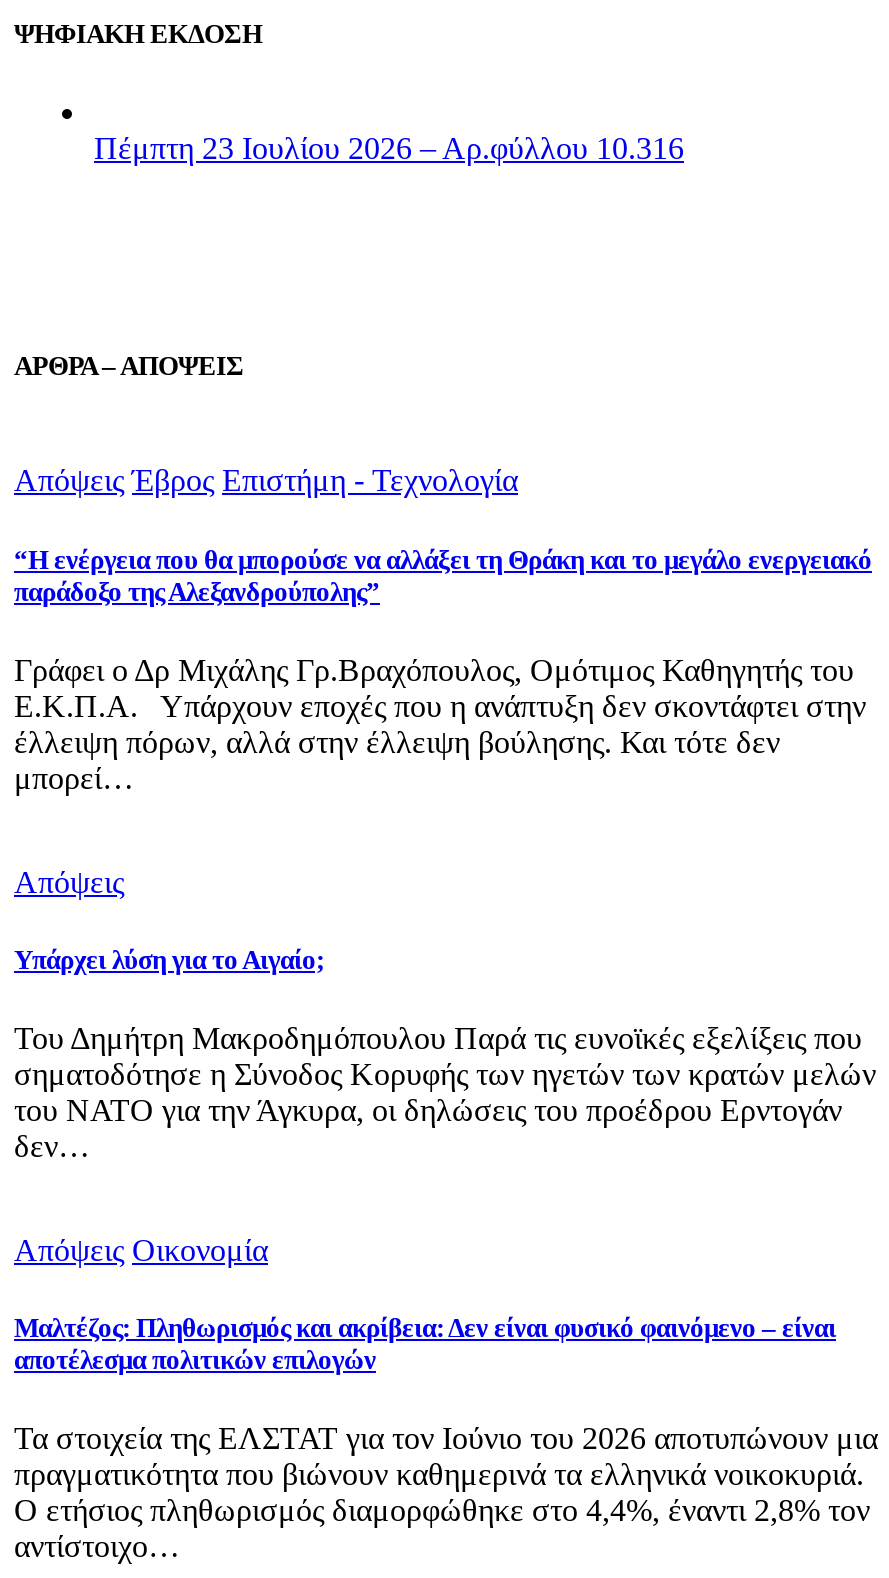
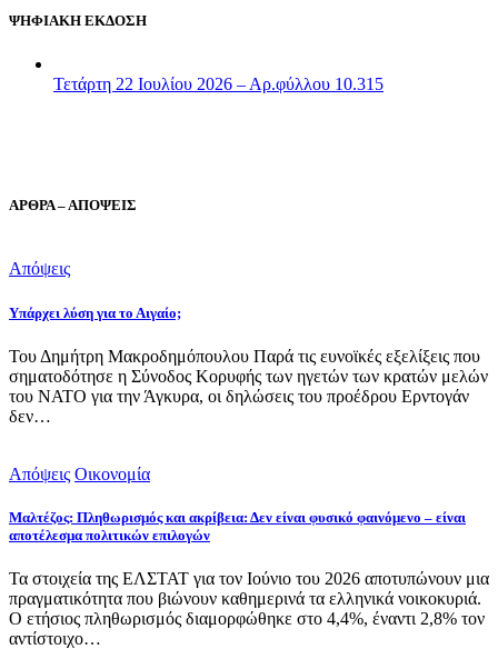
[94,131,684,165] Πέμπτη 23 Ιουλίου 2026 – Αρ.φύλλου 10.316 -> [53,74,384,93] Τετάρτη 22 Ιουλίου 2026 – Αρ.φύλλου 10.315
[14,464,872,794] Απόψεις Έβρος Επιστήμη - Τεχνολογία | “Η ενέργεια που θα μπορούσε να αλλάξει τη Θράκη και το μεγάλο ενεργειακό | παράδοξο της Αλεξανδρούπολης” | Γράφει ο Δρ Μιχάλης Γρ.Βραχόπουλος, Ομότιμος Καθηγητής του | Ε.Κ.Π.Α. Υπάρχουν εποχές που η ανάπτυξη δεν σκοντάφτει στην | έλλειψη πόρων, αλλά στην έλλειψη βούλησης. Και τότε δεν | μπορεί… -> none

